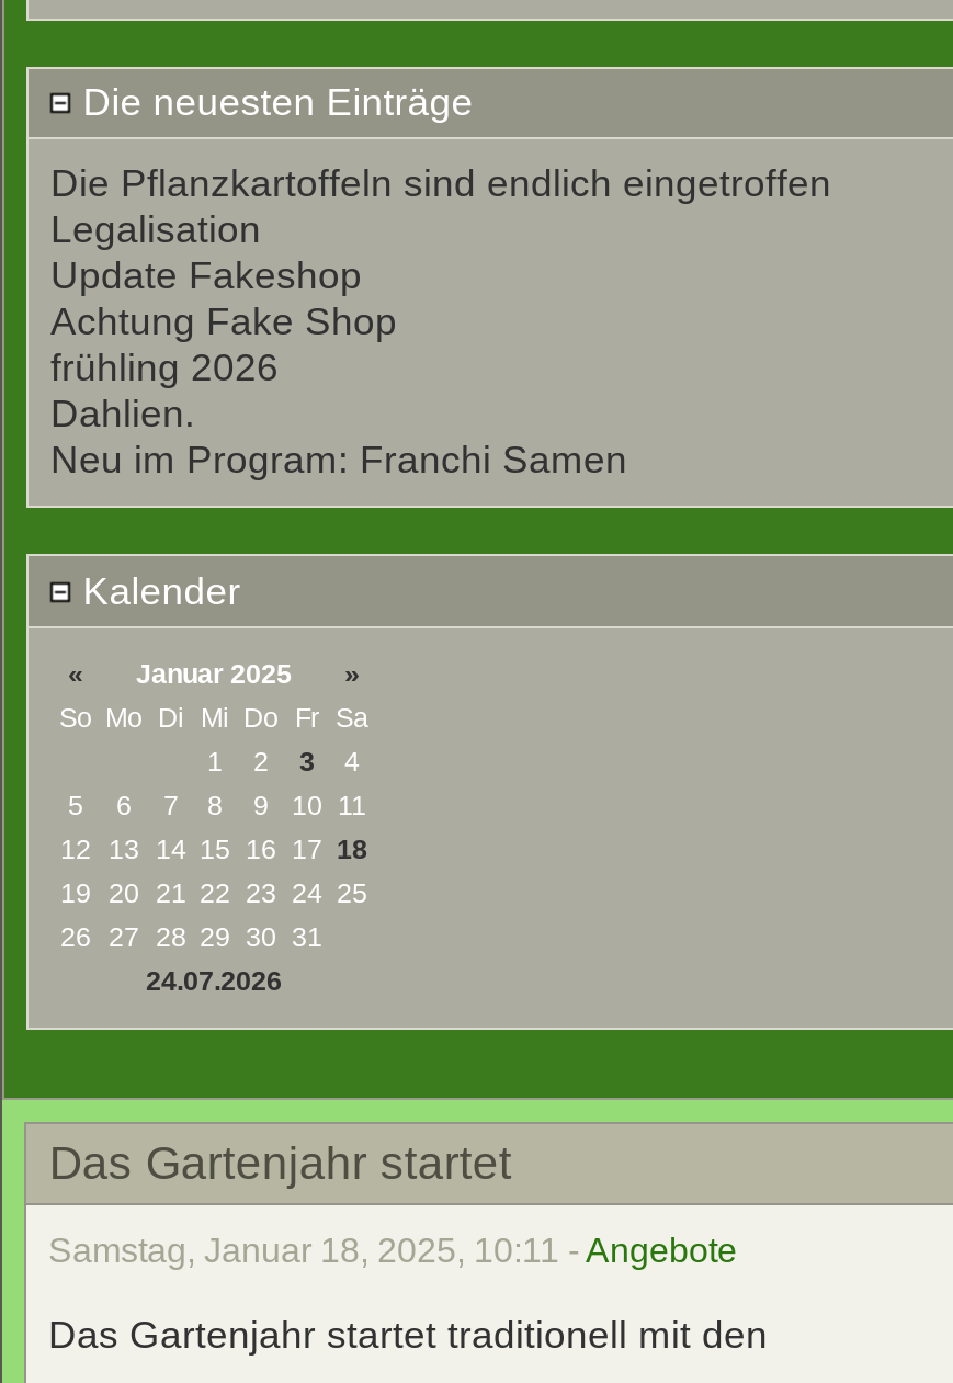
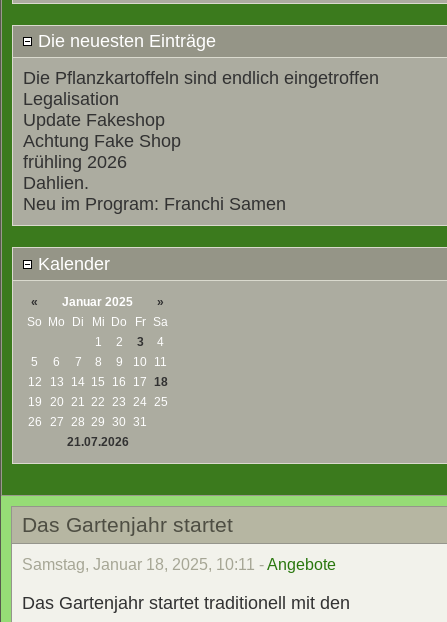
[146,966,282,997] 24.07.2026 -> [66,435,128,449] 21.07.2026

